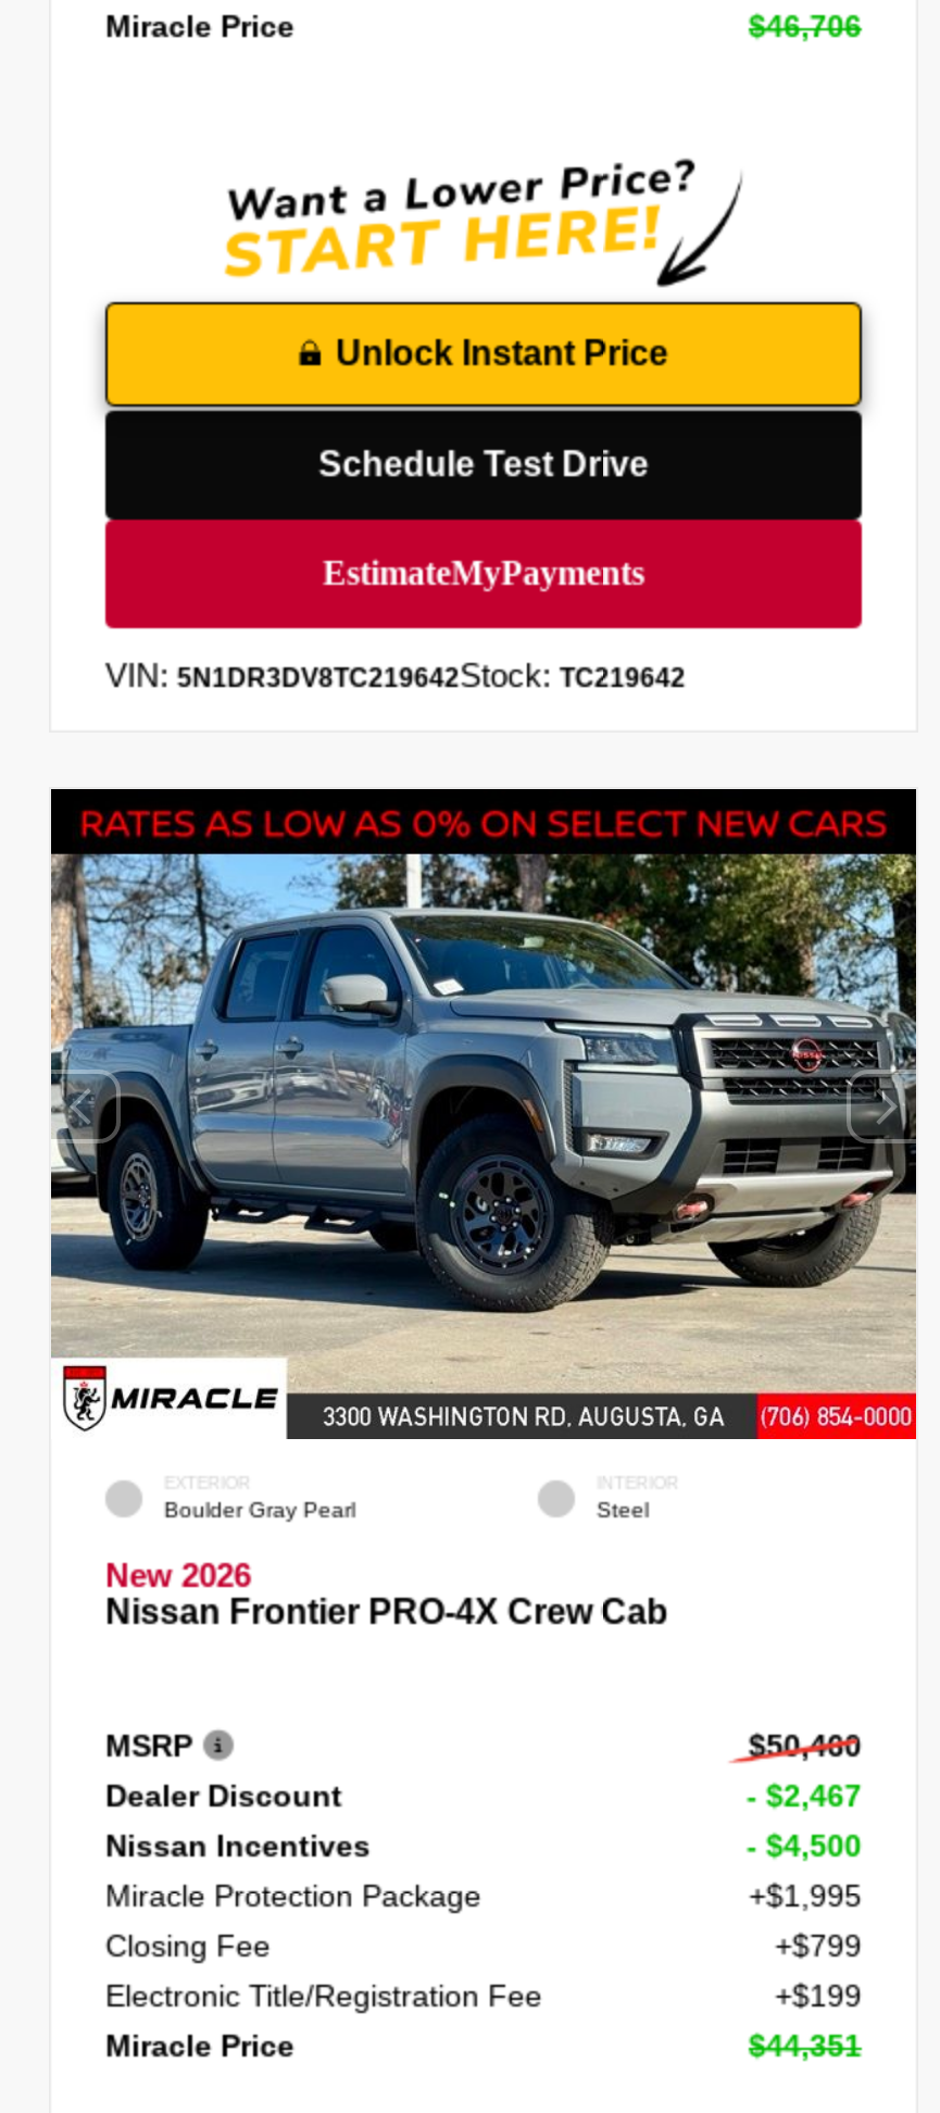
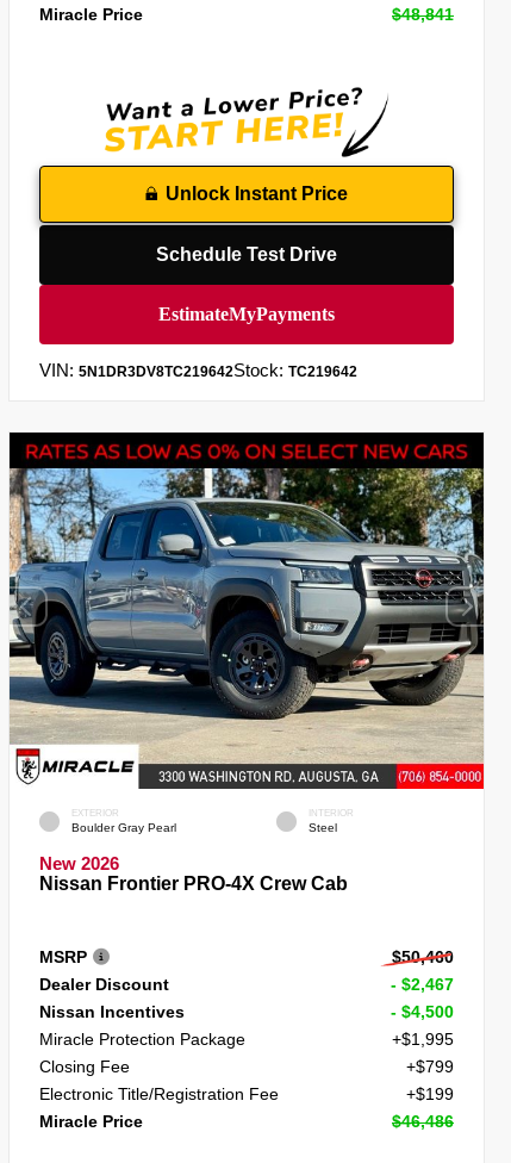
[749,9,862,44] $46,706 -> [392,5,454,24] $48,841
[749,2027,862,2061] $44,351 -> [392,1111,454,1130] $46,486

